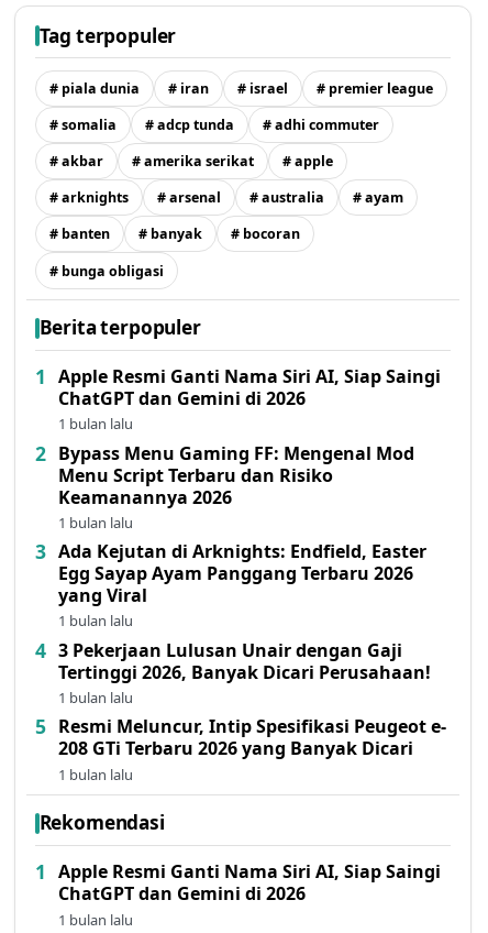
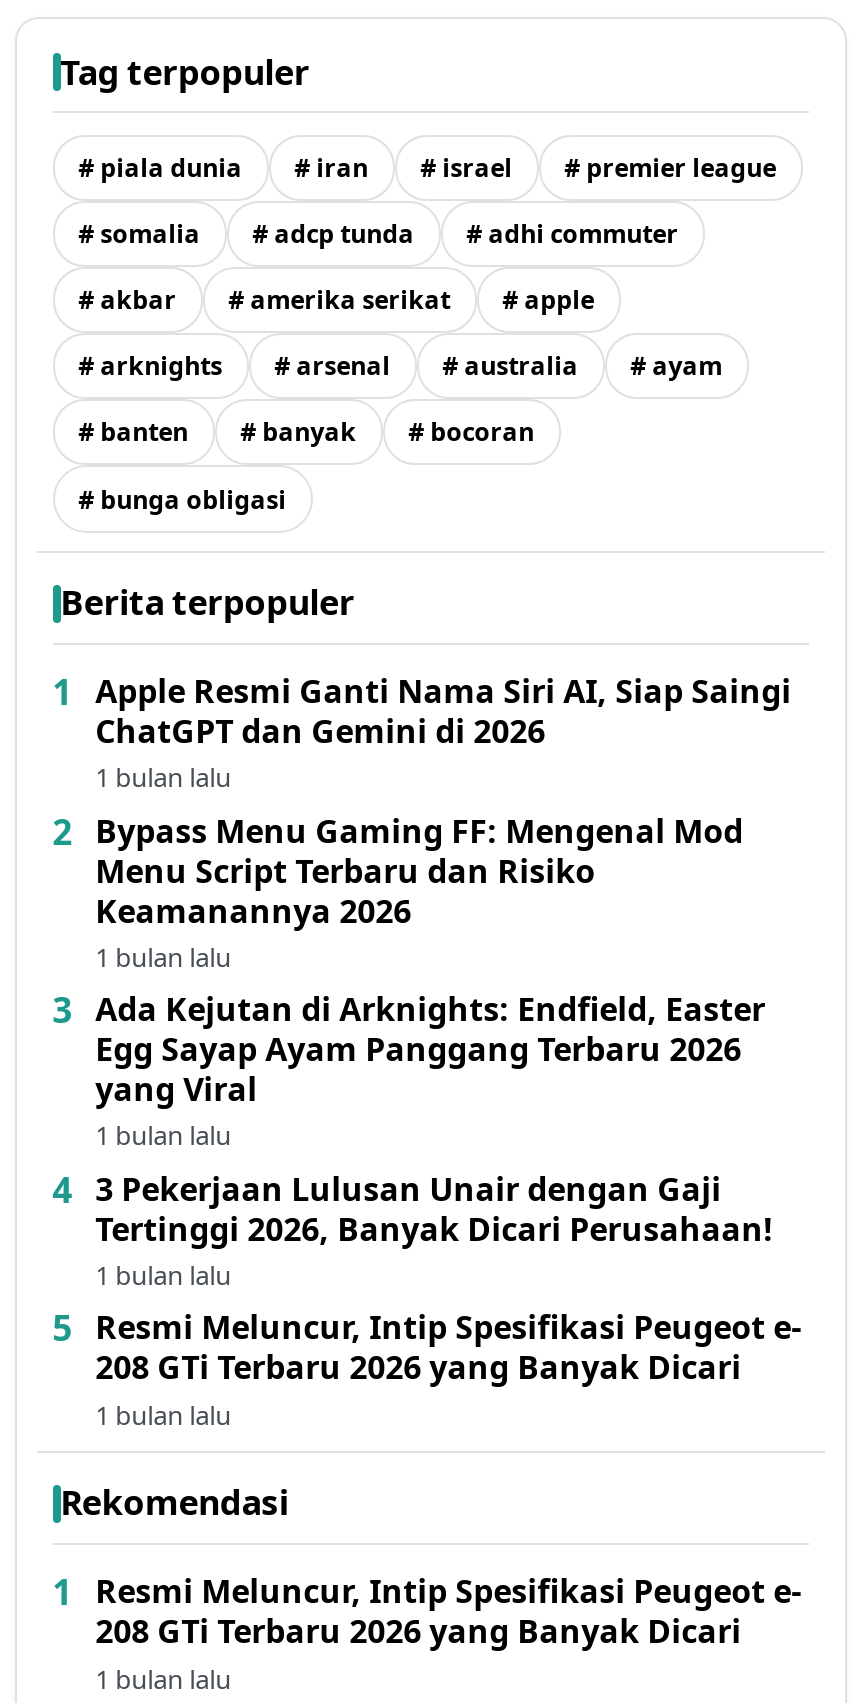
[58,860,441,906] Apple Resmi Ganti Nama Siri AI, Siap Saingi | ChatGPT dan Gemini di 2026 -> [95,1570,801,1654] Resmi Meluncur, Intip Spesifikasi Peugeot e- | 208 GTi Terbaru 2026 yang Banyak Dicari

